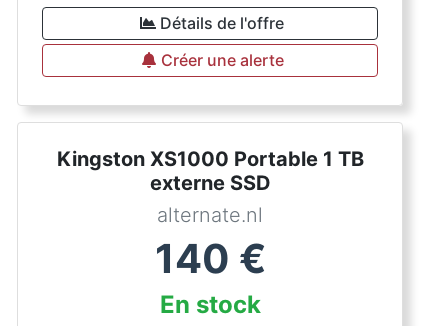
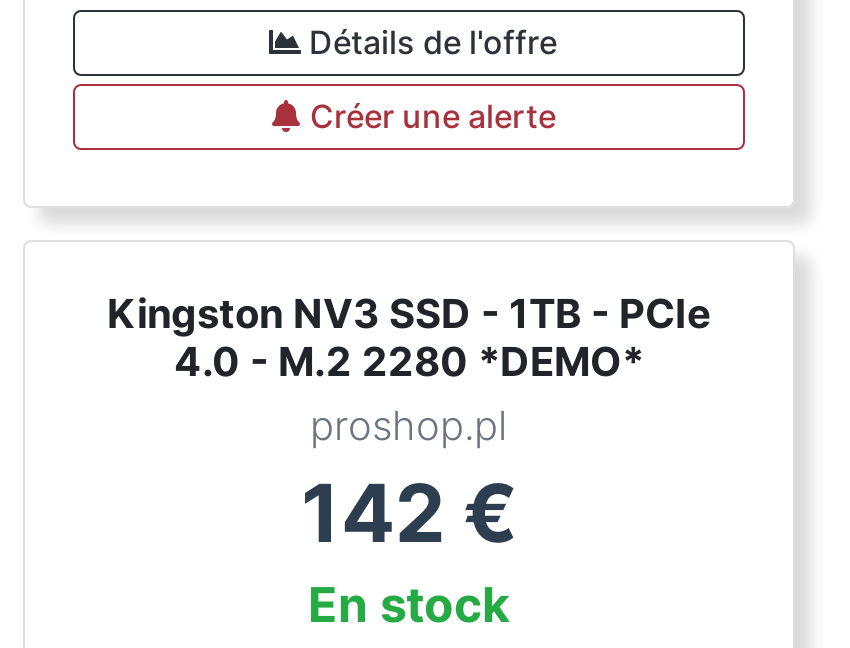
[56,147,363,283] Kingston XS1000 Portable 1 TB | externe SSD | alternate.nl | 140 € -> [107,290,711,562] Kingston NV3 SSD - 1TB - PCIe | 4.0 - M.2 2280 *DEMO* | proshop.pl | 142 €

